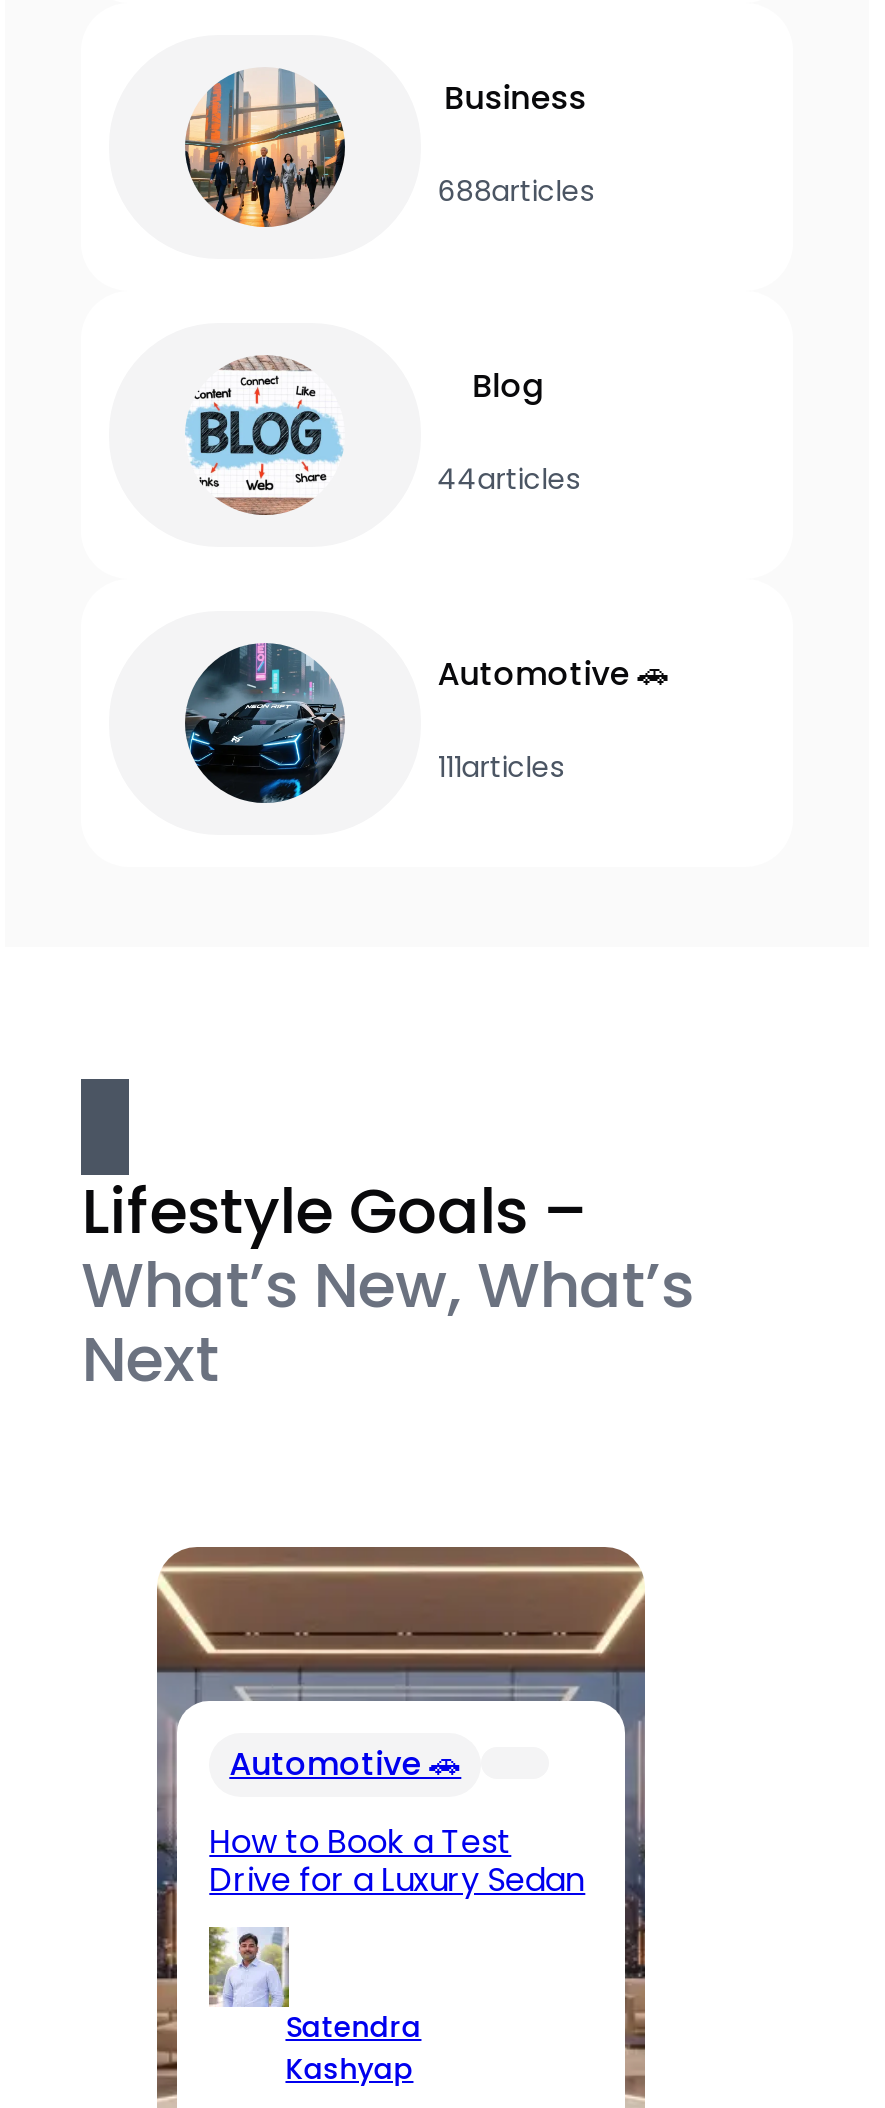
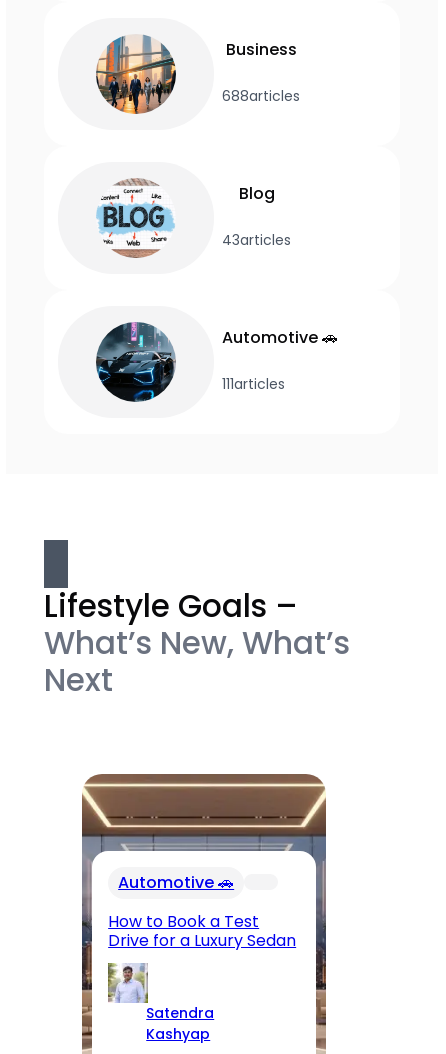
[437,460,579,500] 44articles -> [222,230,291,250] 43articles

